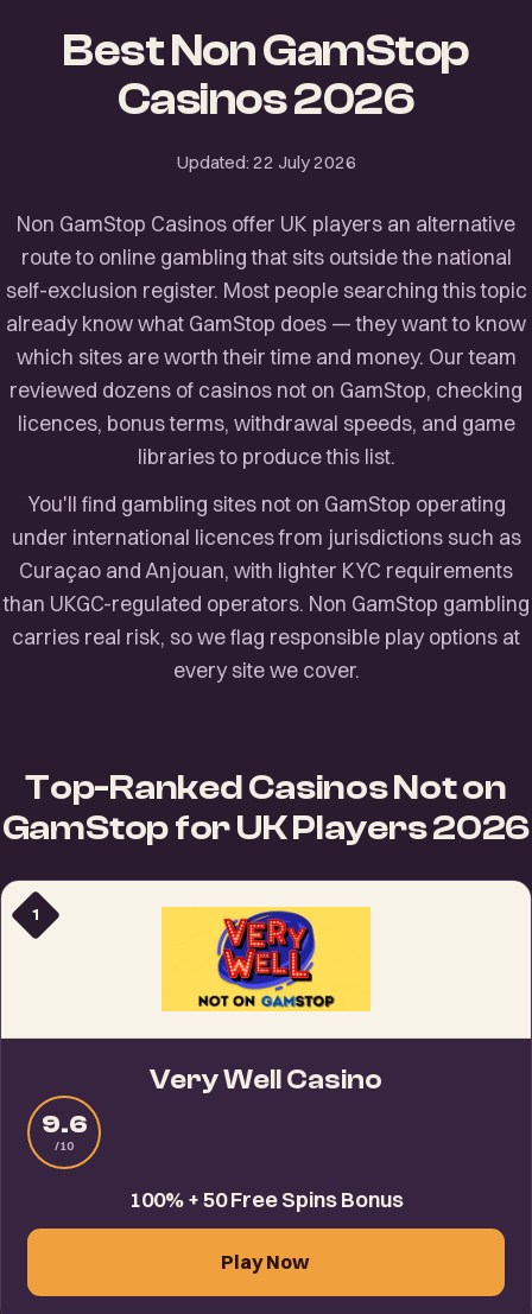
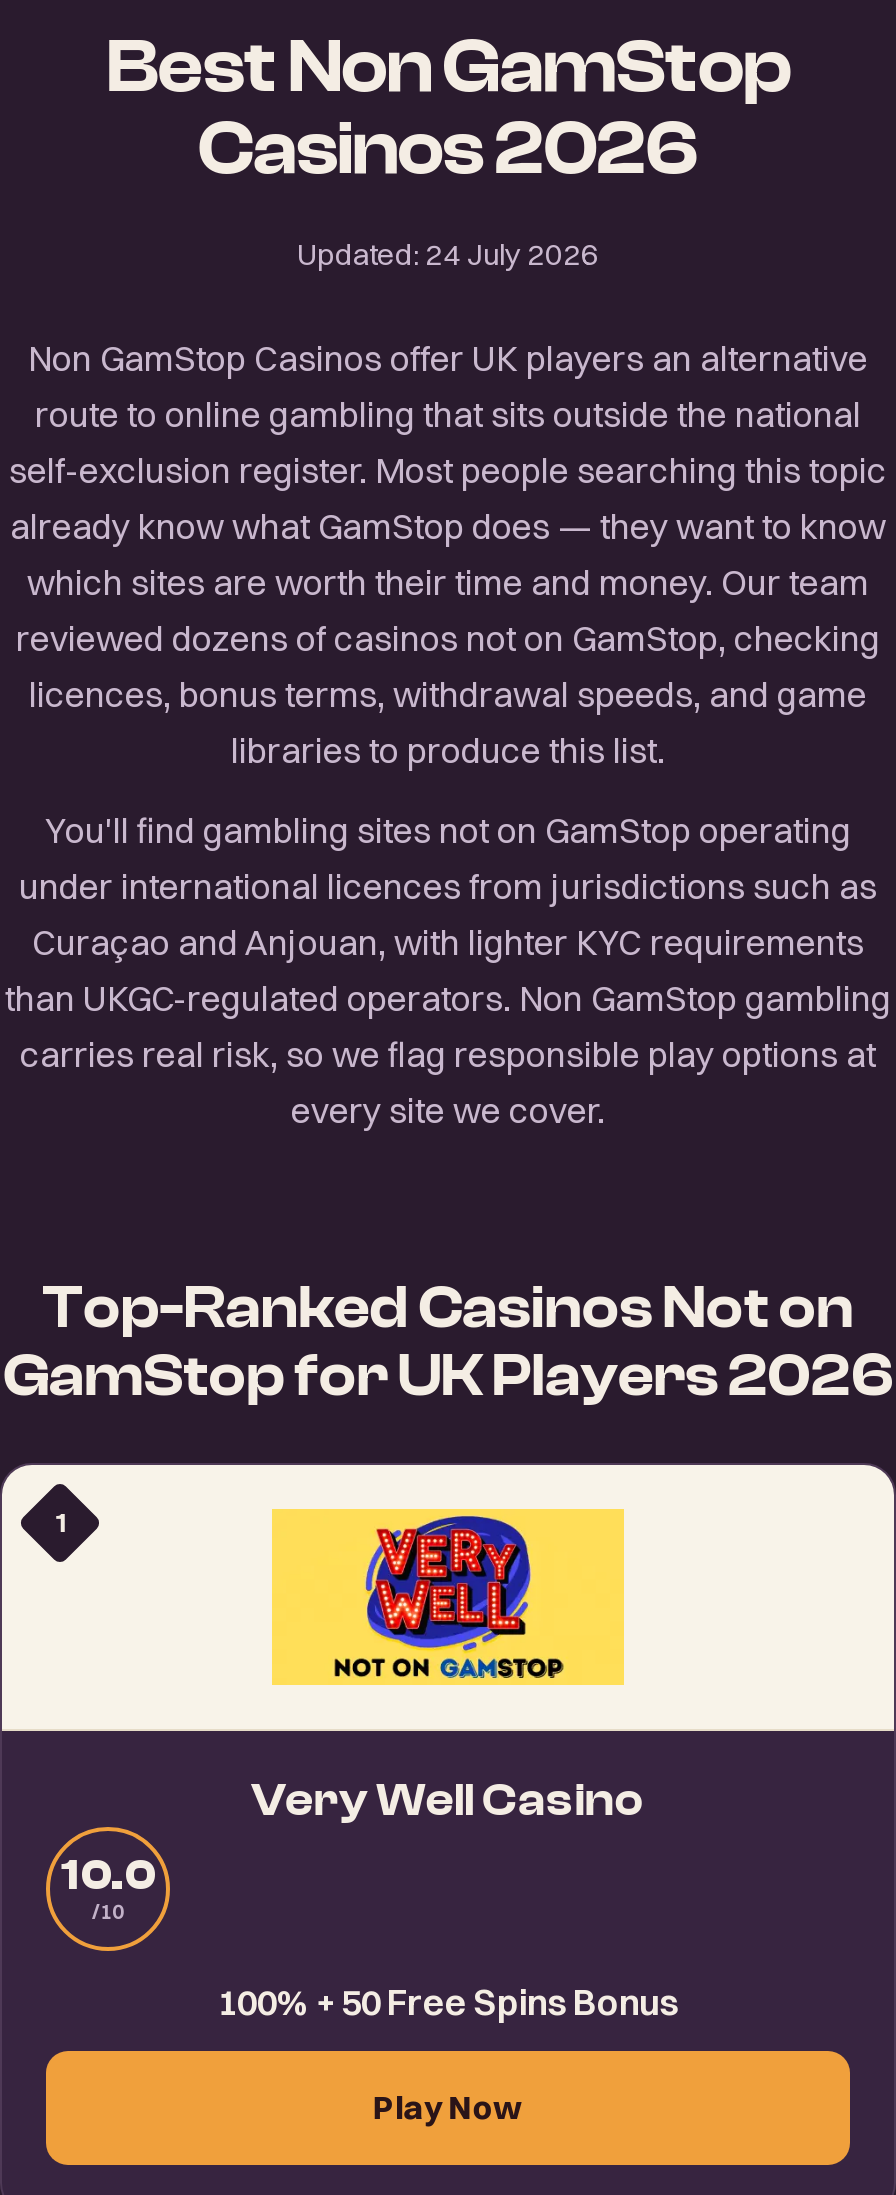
[176,151,356,173] Updated: 22 July 2026 -> [297,235,599,273] Updated: 24 July 2026
[41,1110,87,1138] 9.6 -> [61,1851,155,1899] 10.0

